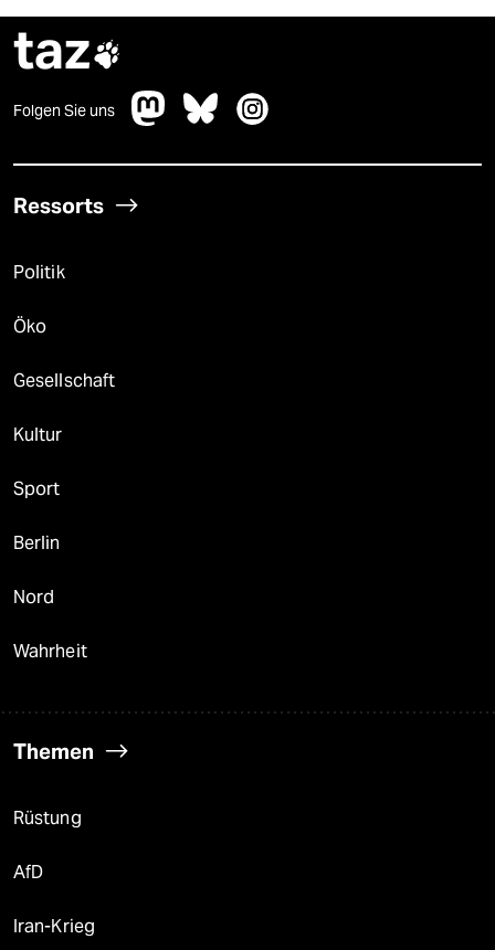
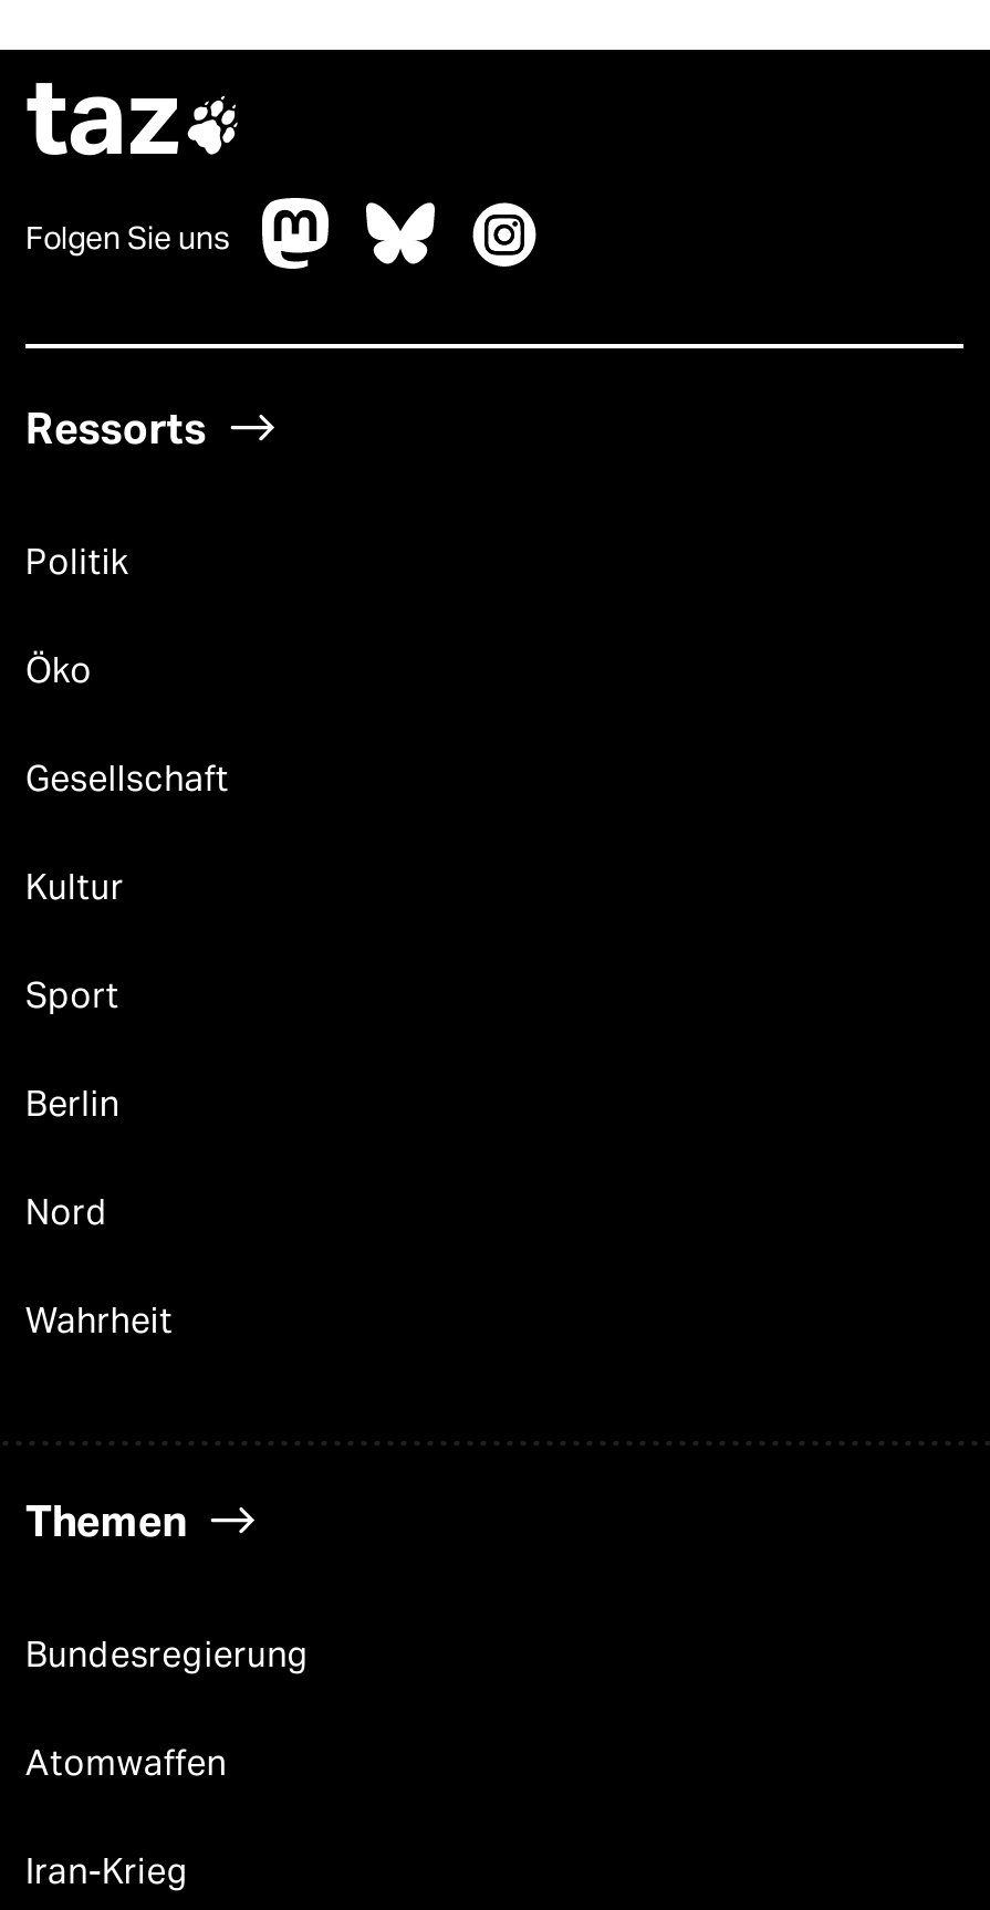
[13,807,81,828] Rüstung -> [25,1633,309,1675] Bundesregierung
[13,861,43,882] AfD -> [25,1741,227,1783] Atomwaffen

